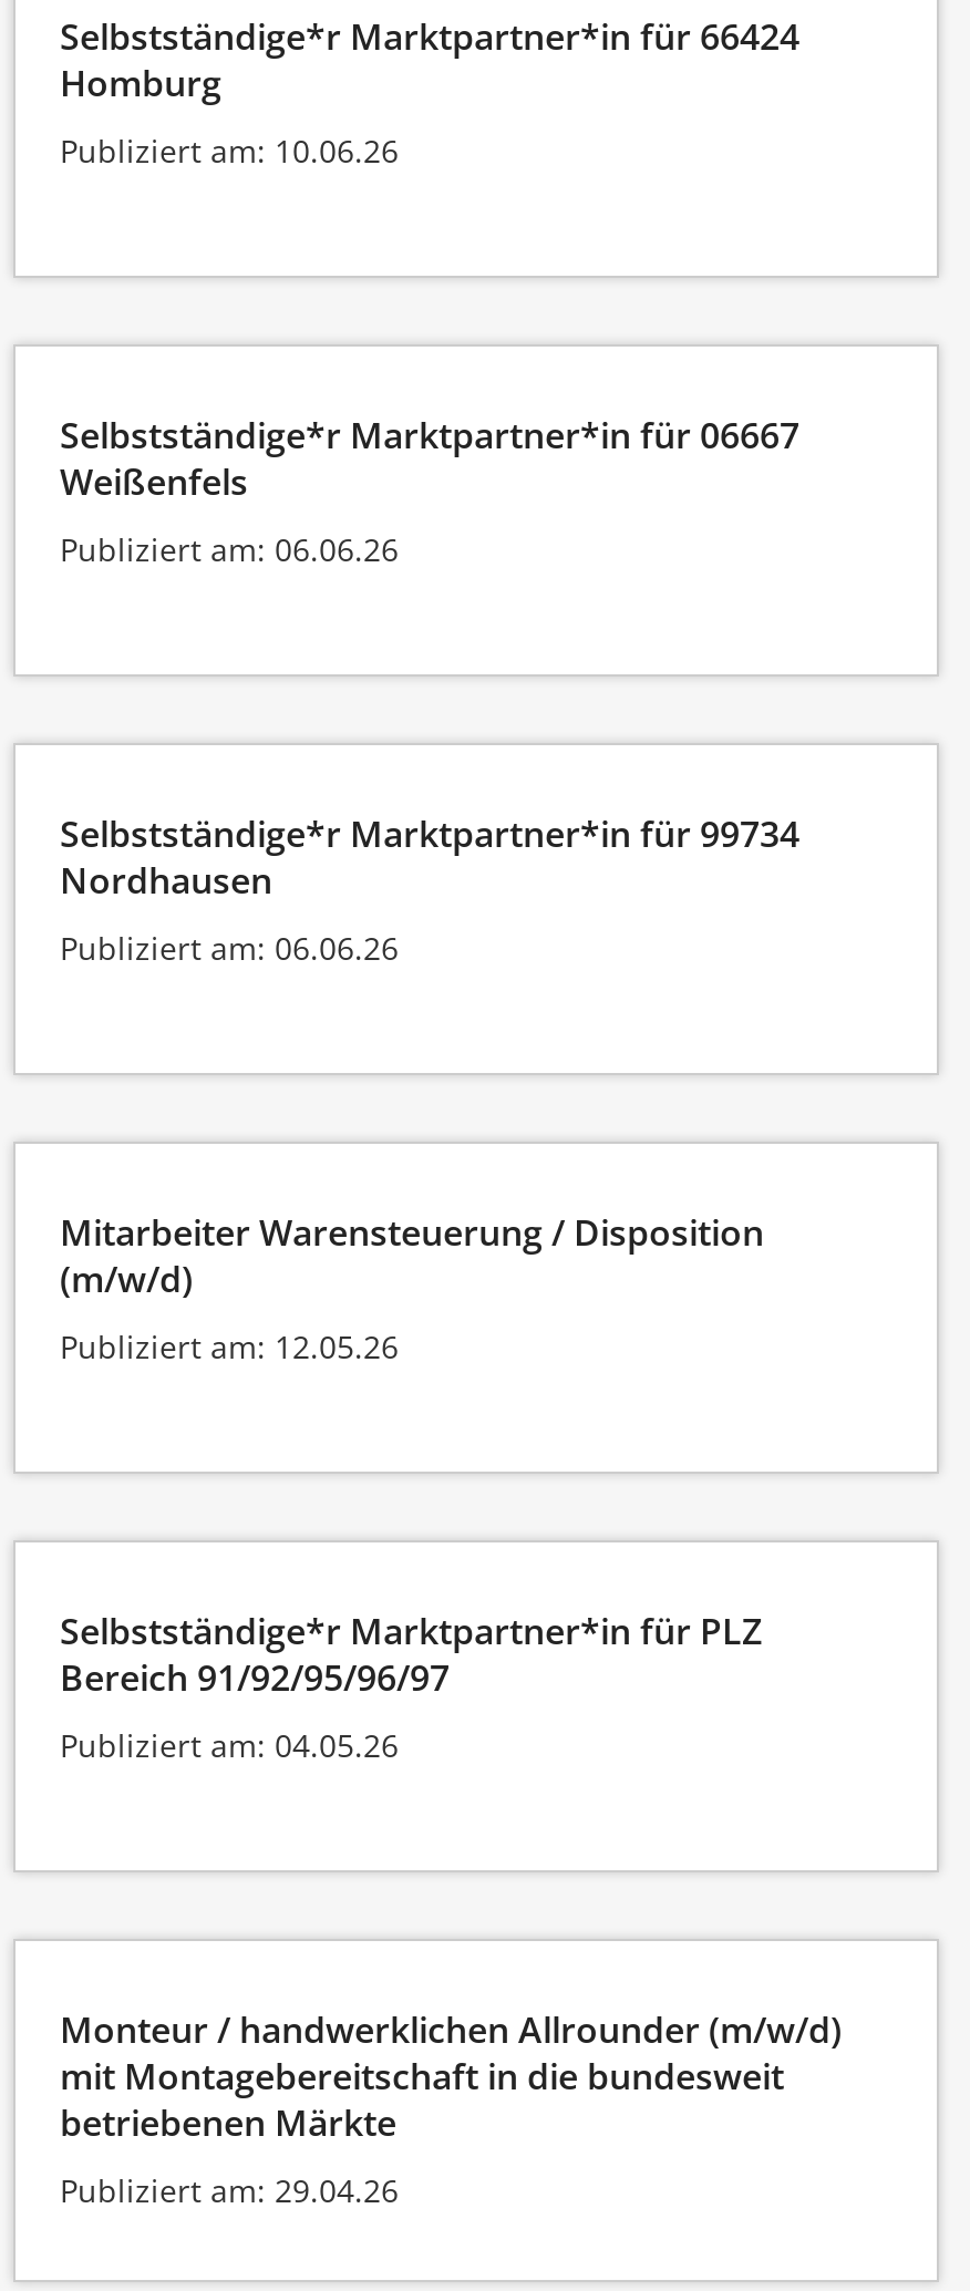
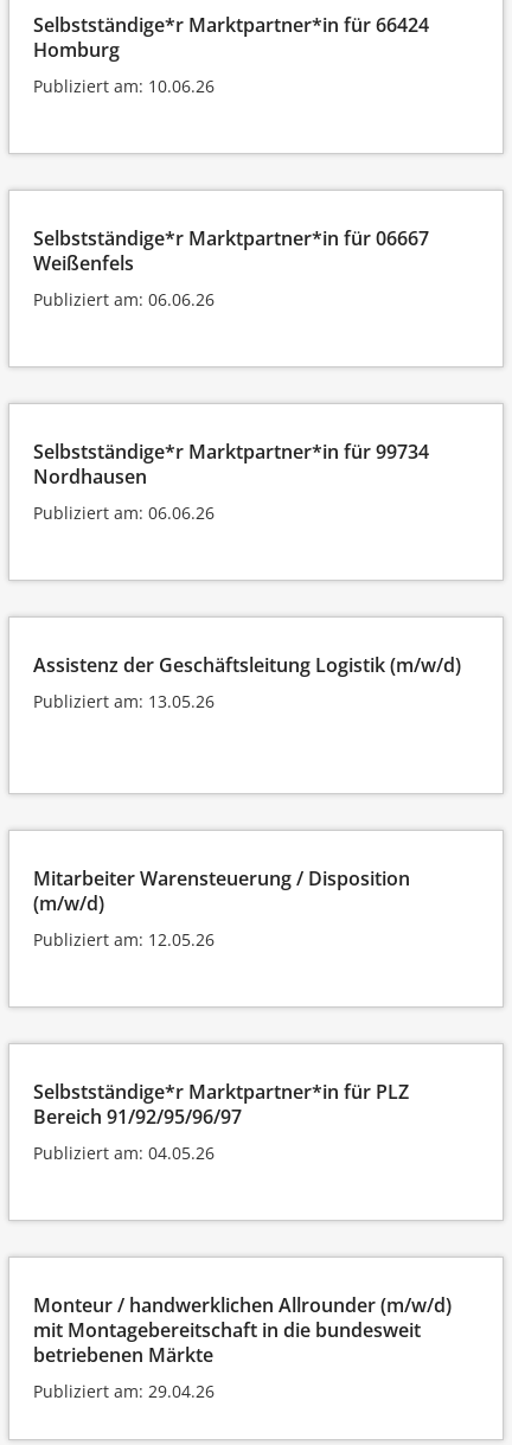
none -> [33,652,461,712] Assistenz der Geschäftsleitung Logistik (m/w/d) | Publiziert am: 13.05.26

